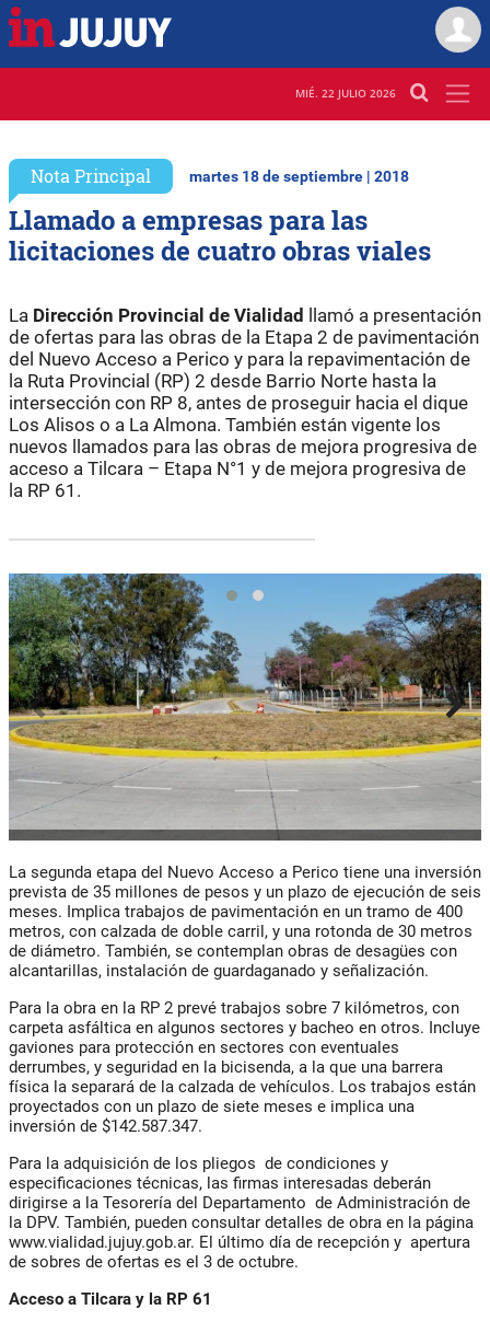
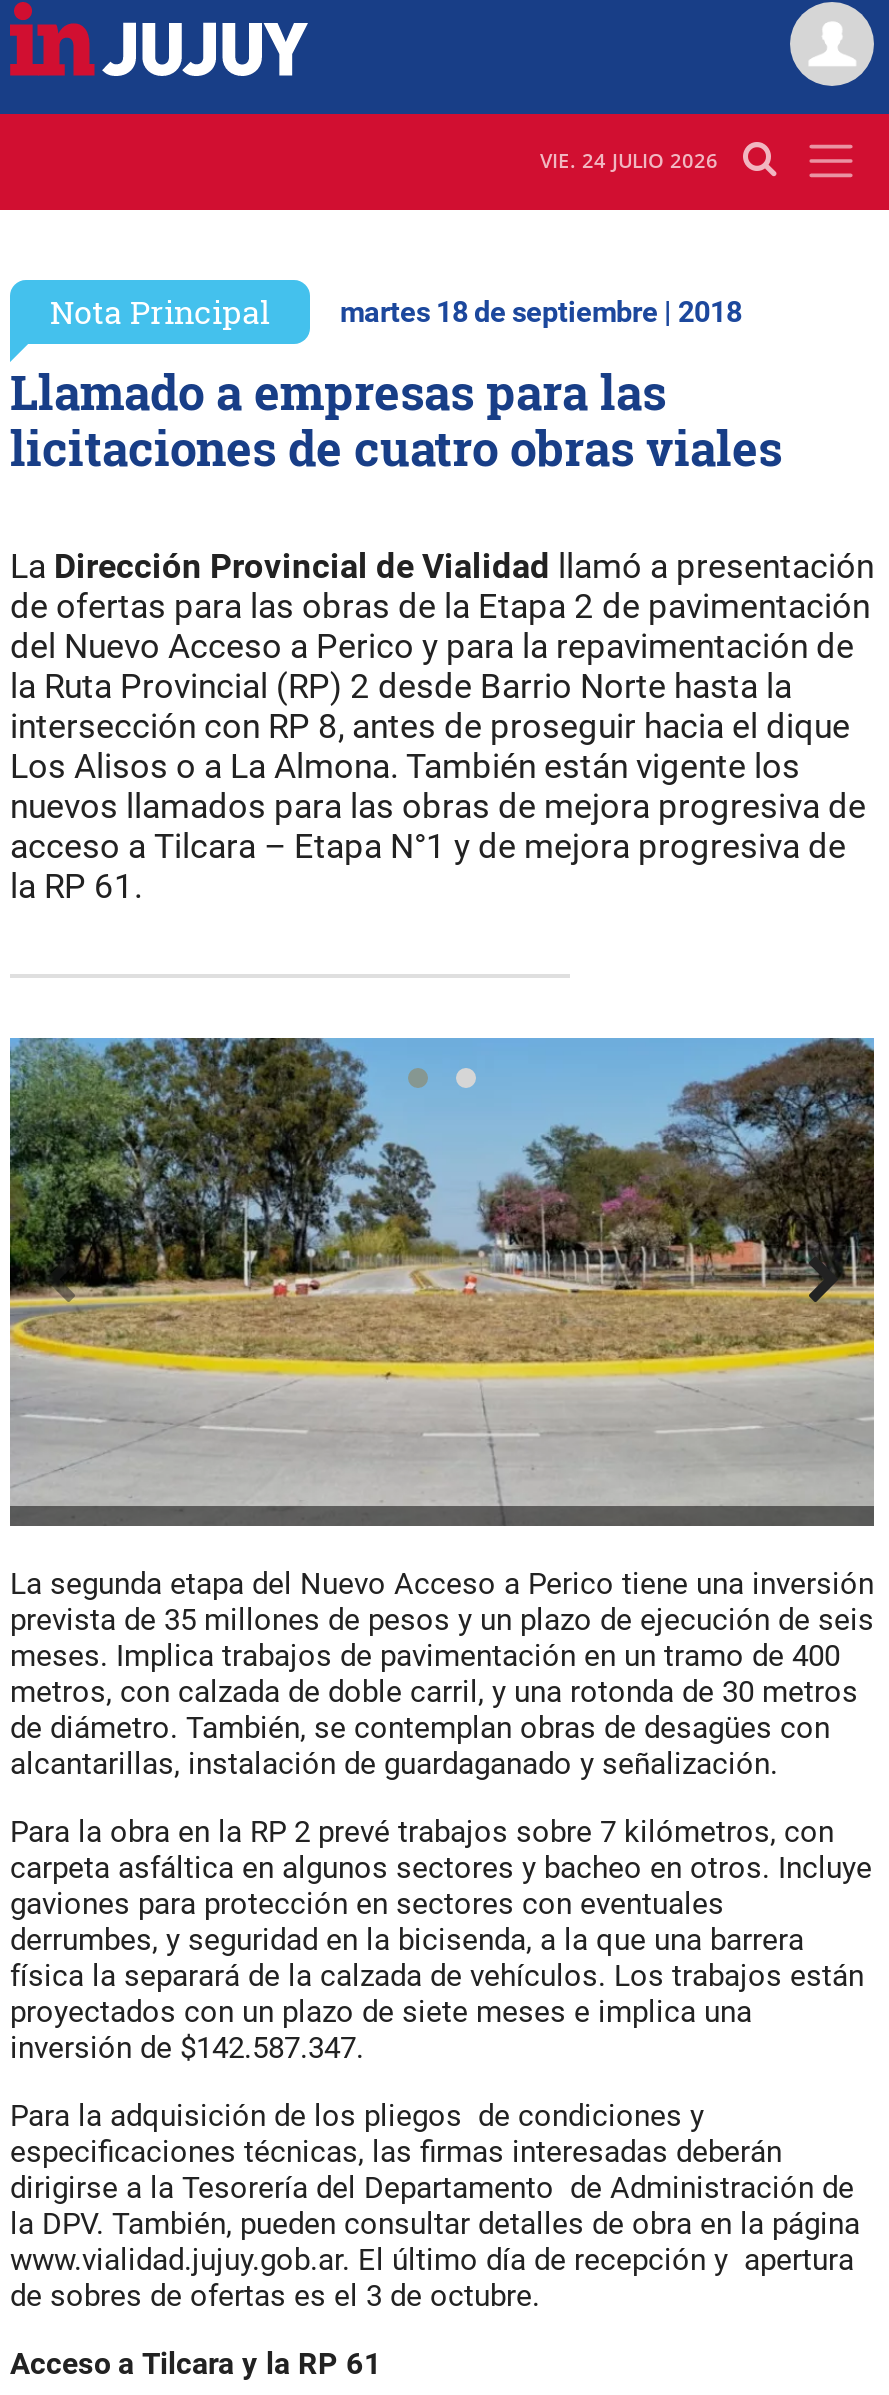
[295,86,396,101] MIÉ. 22 JULIO 2026 -> [540,147,718,175] VIE. 24 JULIO 2026

